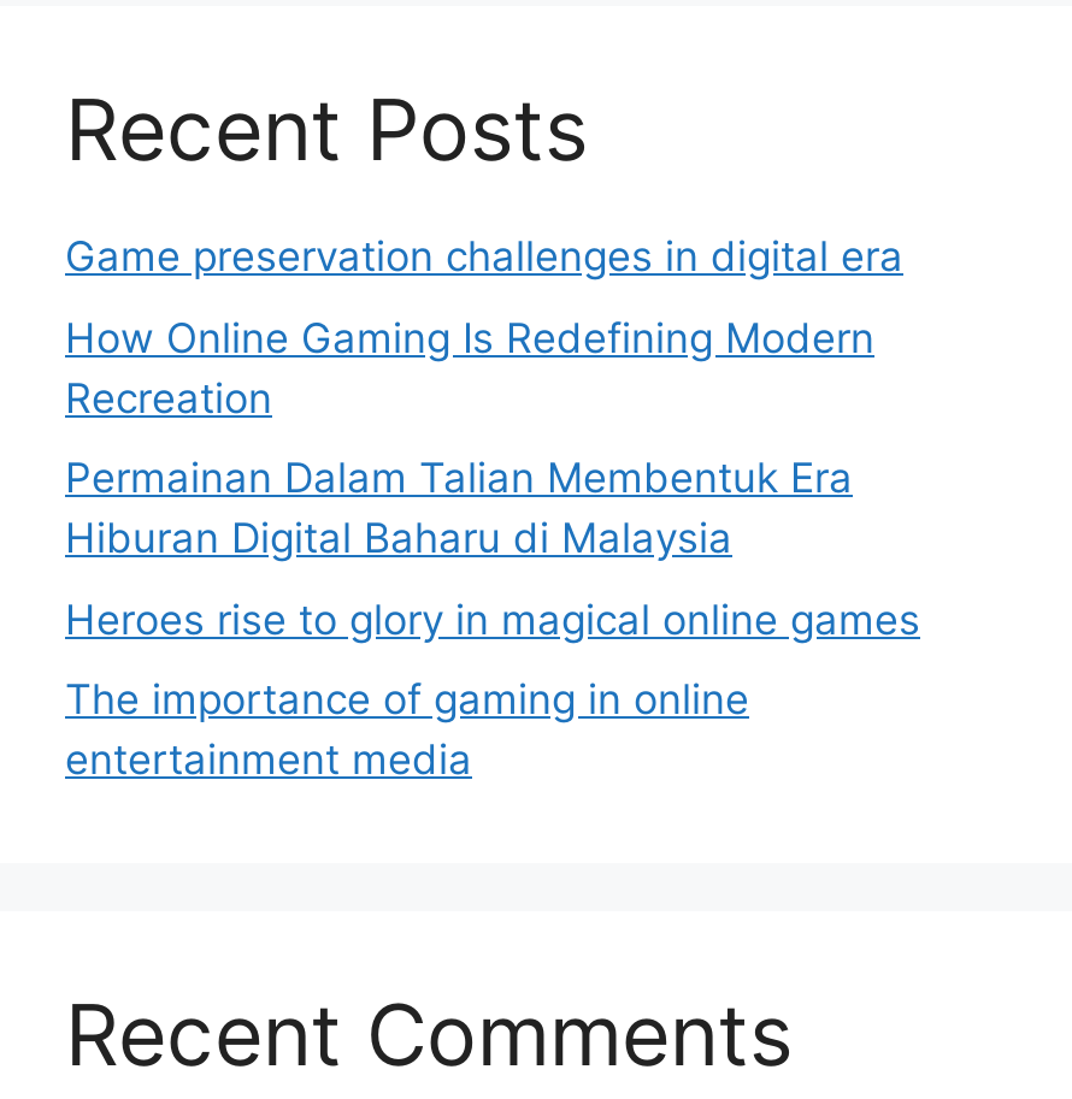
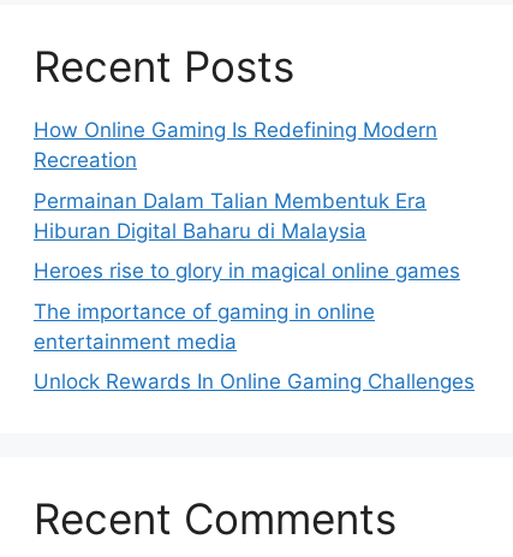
[65,232,903,280] Game preservation challenges in digital era -> none
moved [65,313,920,784] -> [34,118,460,353]: How Online Gaming Is Redefining Modern | Recreation | Permainan Dalam Talian Membentuk Era | Hiburan Digital Baharu di Malaysia | Heroes rise to glory in magical online games | The importance of gaming in online | entertainment media
none -> [34,369,475,393] Unlock Rewards In Online Gaming Challenges

